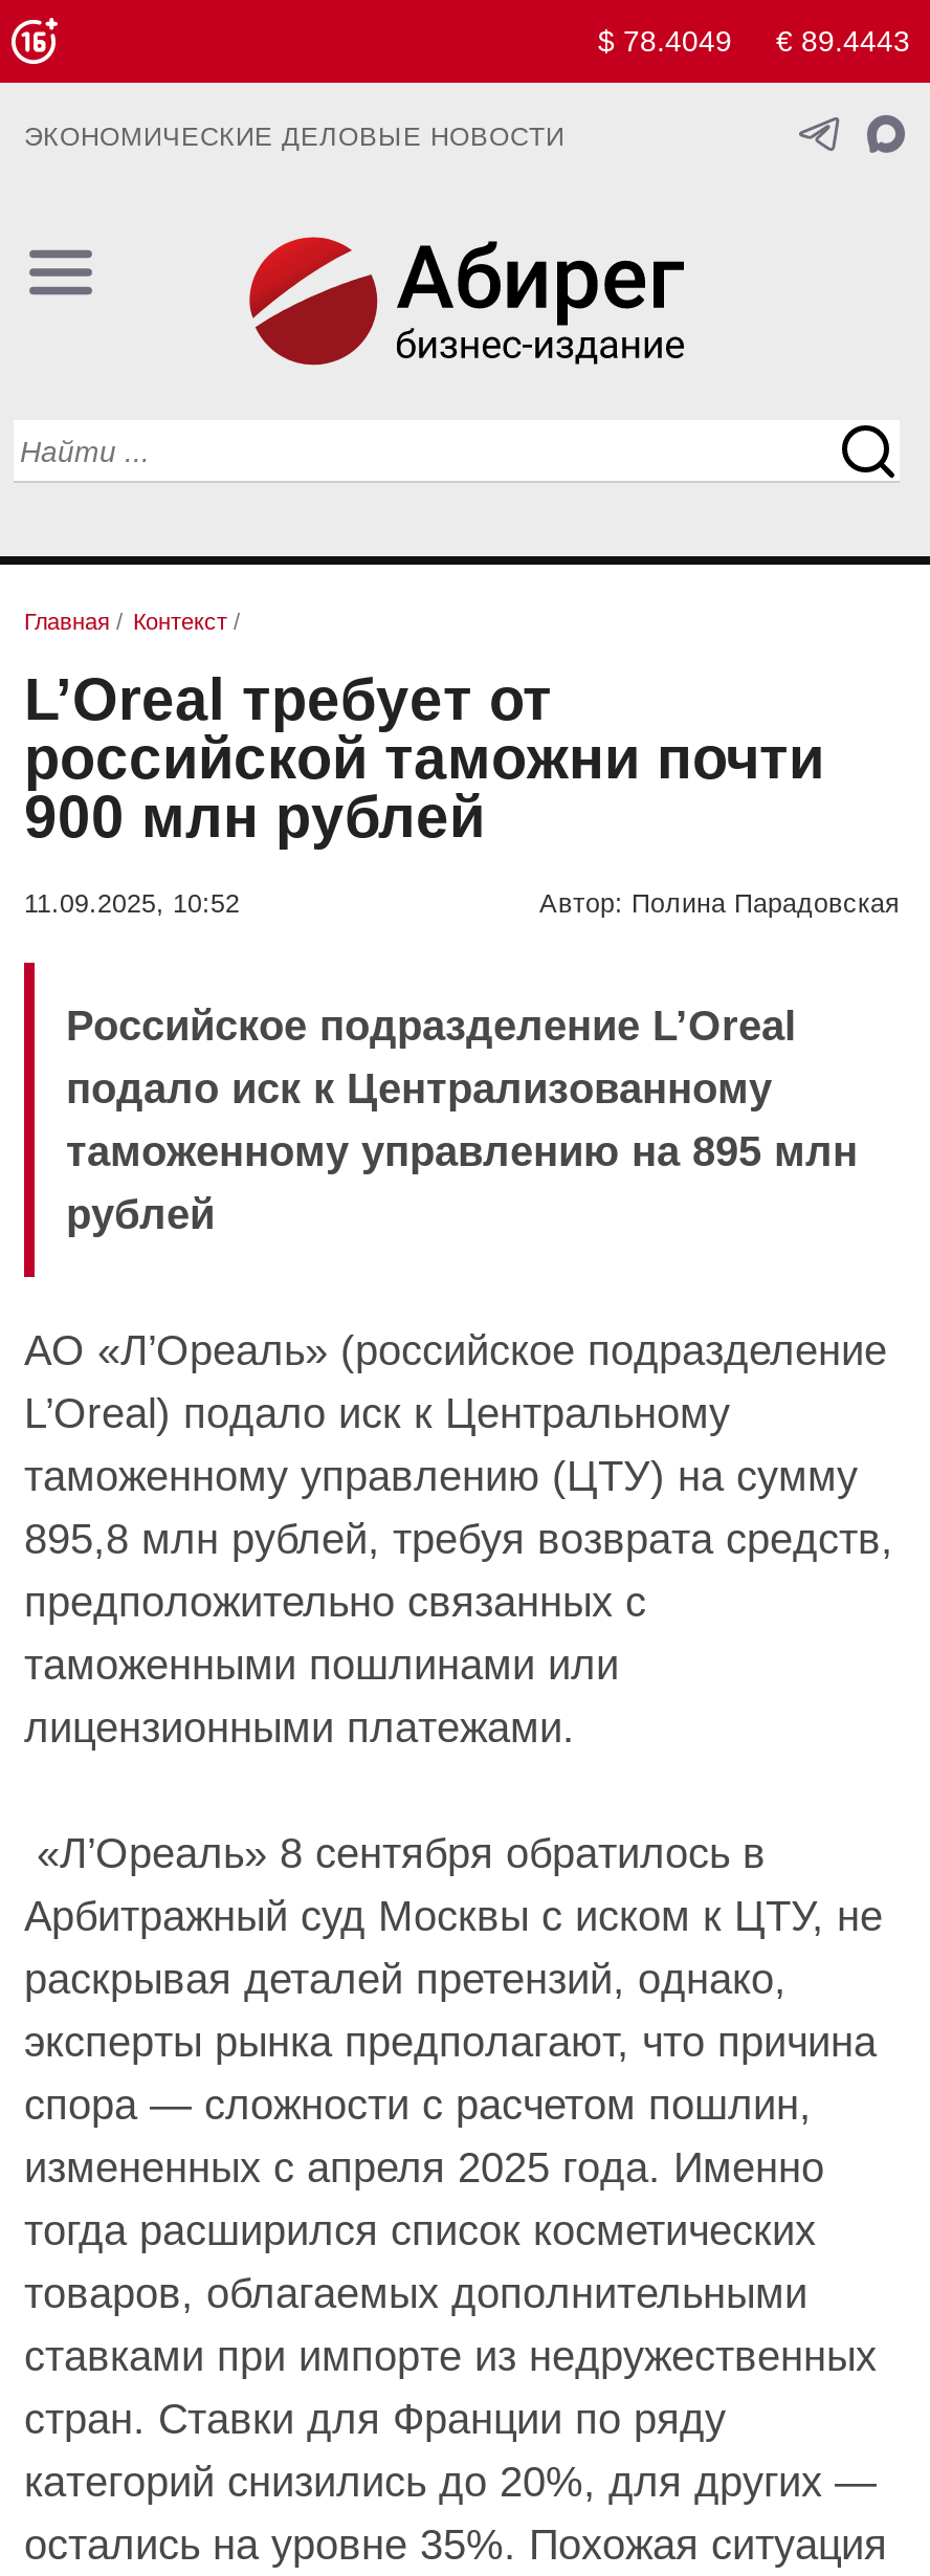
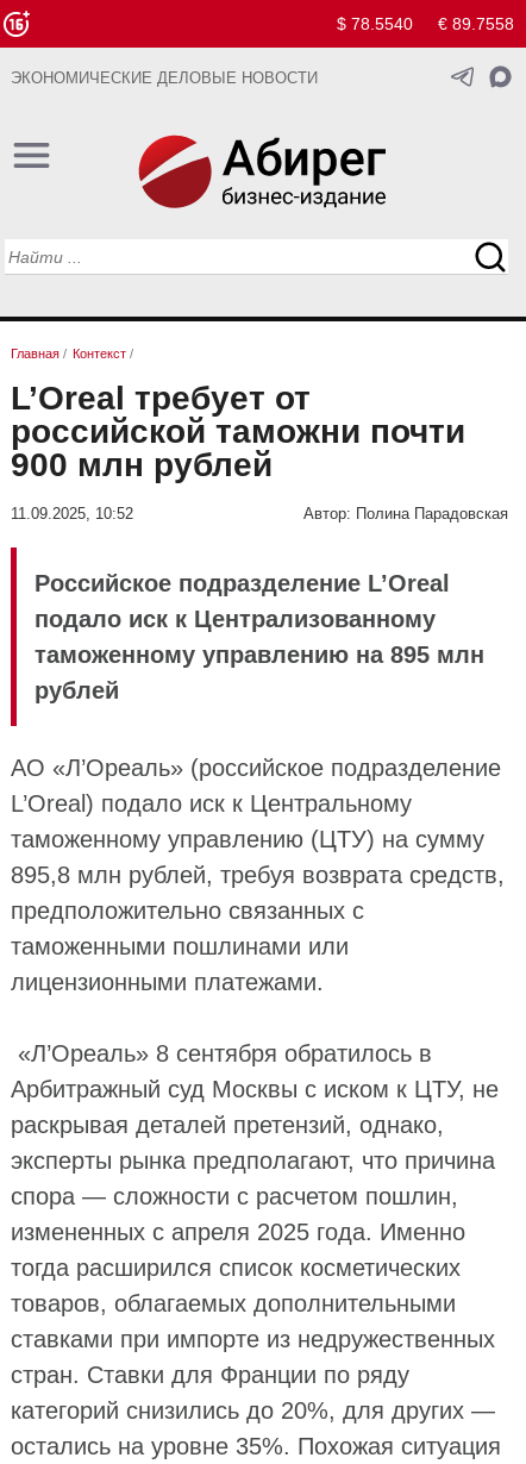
[598,24,732,58] $ 78.4049 -> [337,14,413,33] $ 78.5540
[776,24,910,58] € 89.4443 -> [438,14,514,33] € 89.7558

